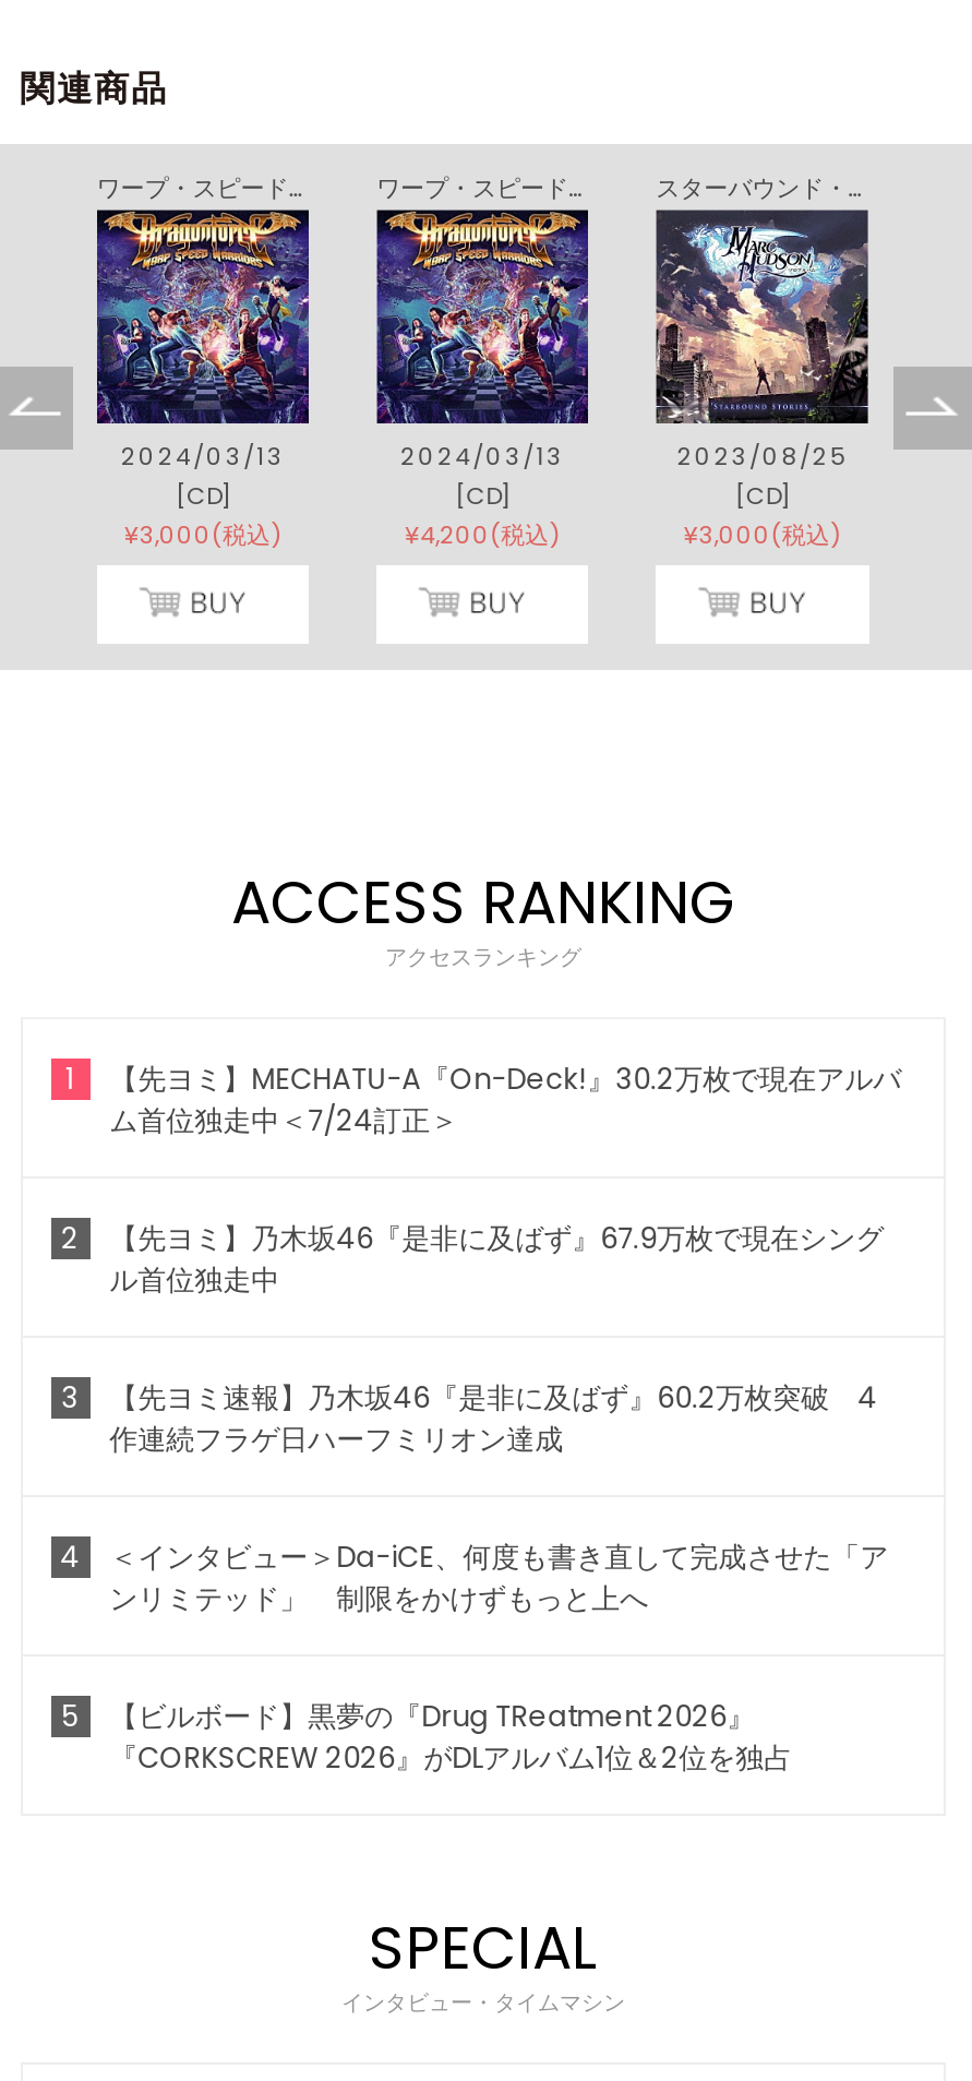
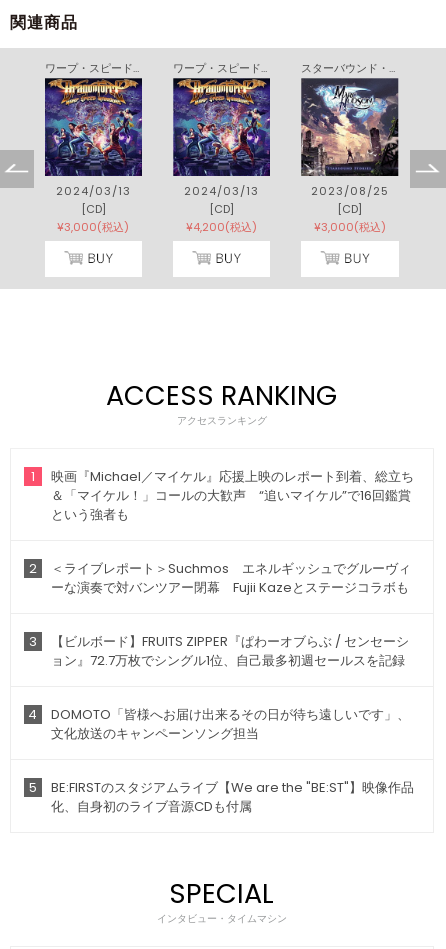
[109,1059,901,1142] 【先ヨミ】MECHATU-A『On-Deck!』30.2万枚で現在アルバ | ム首位独走中＜7/24訂正＞ -> [51,467,414,524] 映画『Michael／マイケル』応援上映のレポート到着、総立ち | ＆「マイケル！」コールの大歓声 “追いマイケル”で16回鑑賞 | という強者も
[109,1218,884,1301] 【先ヨミ】乃木坂46『是非に及ばず』67.9万枚で現在シング | ル首位独走中 -> [51,559,411,597] ＜ライブレポート＞Suchmos エネルギッシュでグルーヴィ | ーな演奏で対バンツアー閉幕 Fujii Kazeとステージコラボも
[109,1378,877,1461] 【先ヨミ速報】乃木坂46『是非に及ばず』60.2万枚突破 4 | 作連続フラゲ日ハーフミリオン達成 -> [51,632,409,670] 【ビルボード】FRUITS ZIPPER『ぱわーオブらぶ / センセーシ | ョン』72.7万枚でシングル1位、自己最多初週セールスを記録
[109,1537,888,1620] ＜インタビュー＞Da-iCE、何度も書き直して完成させた「ア | ンリミテッド」 制限をかけずもっと上へ -> [51,705,410,743] DOMOTO「皆様へお届け出来るその日が待ち遠しいです」、 | 文化放送のキャンペーンソング担当
[109,1696,792,1779] 【ビルボード】黒夢の『Drug TReatment 2026』 | 『CORKSCREW 2026』がDLアルバム1位＆2位を独占 -> [51,778,414,816] BE:FIRSTのスタジアムライブ【We are the "BE:ST"】映像作品 | 化、自身初のライブ音源CDも付属

